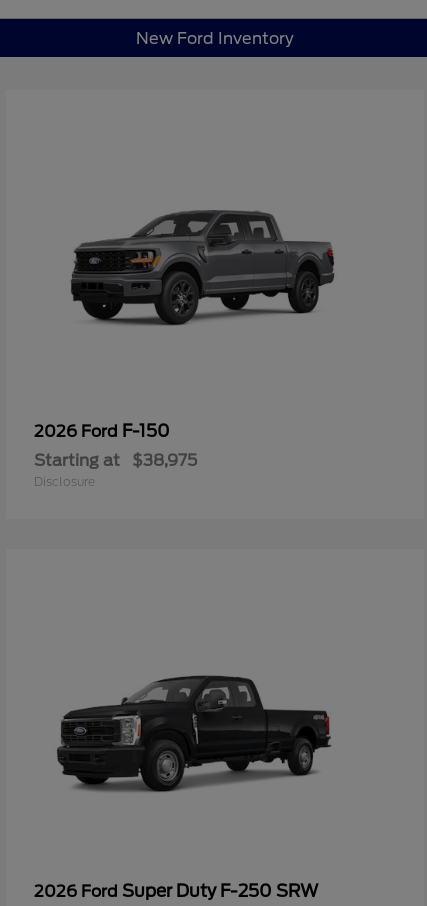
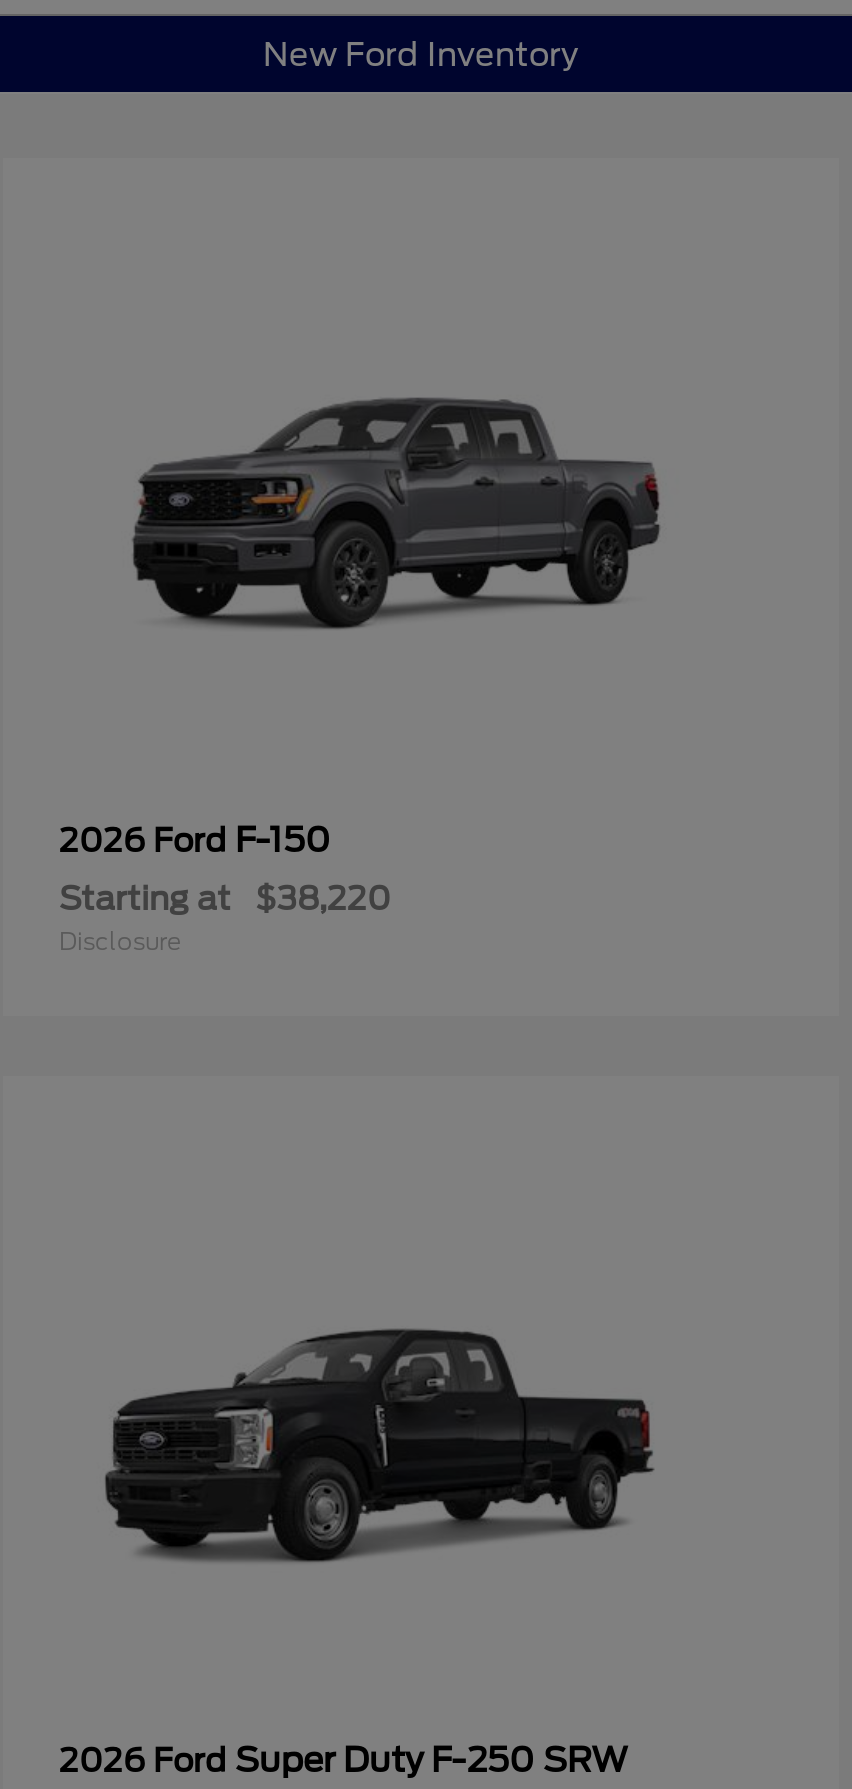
[34,451,197,470] Starting at $38,975 -> [59,881,391,919] Starting at $38,220

